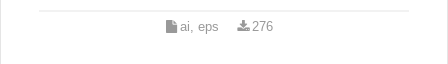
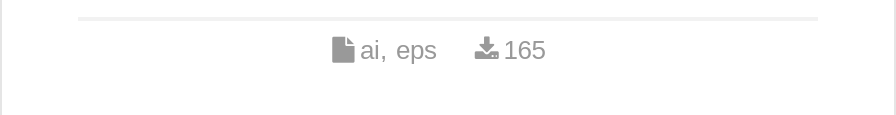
[252,19,273,34] 276 -> [503,35,545,65] 165

